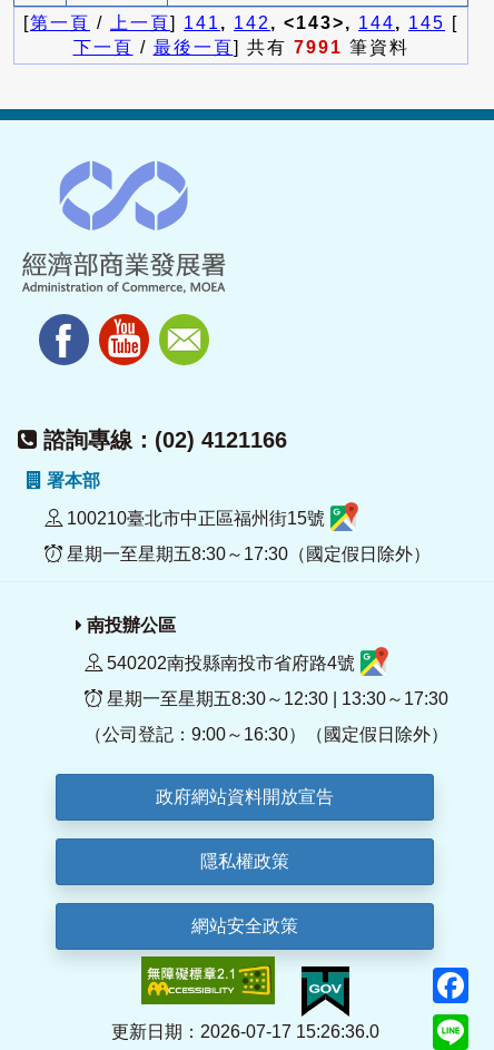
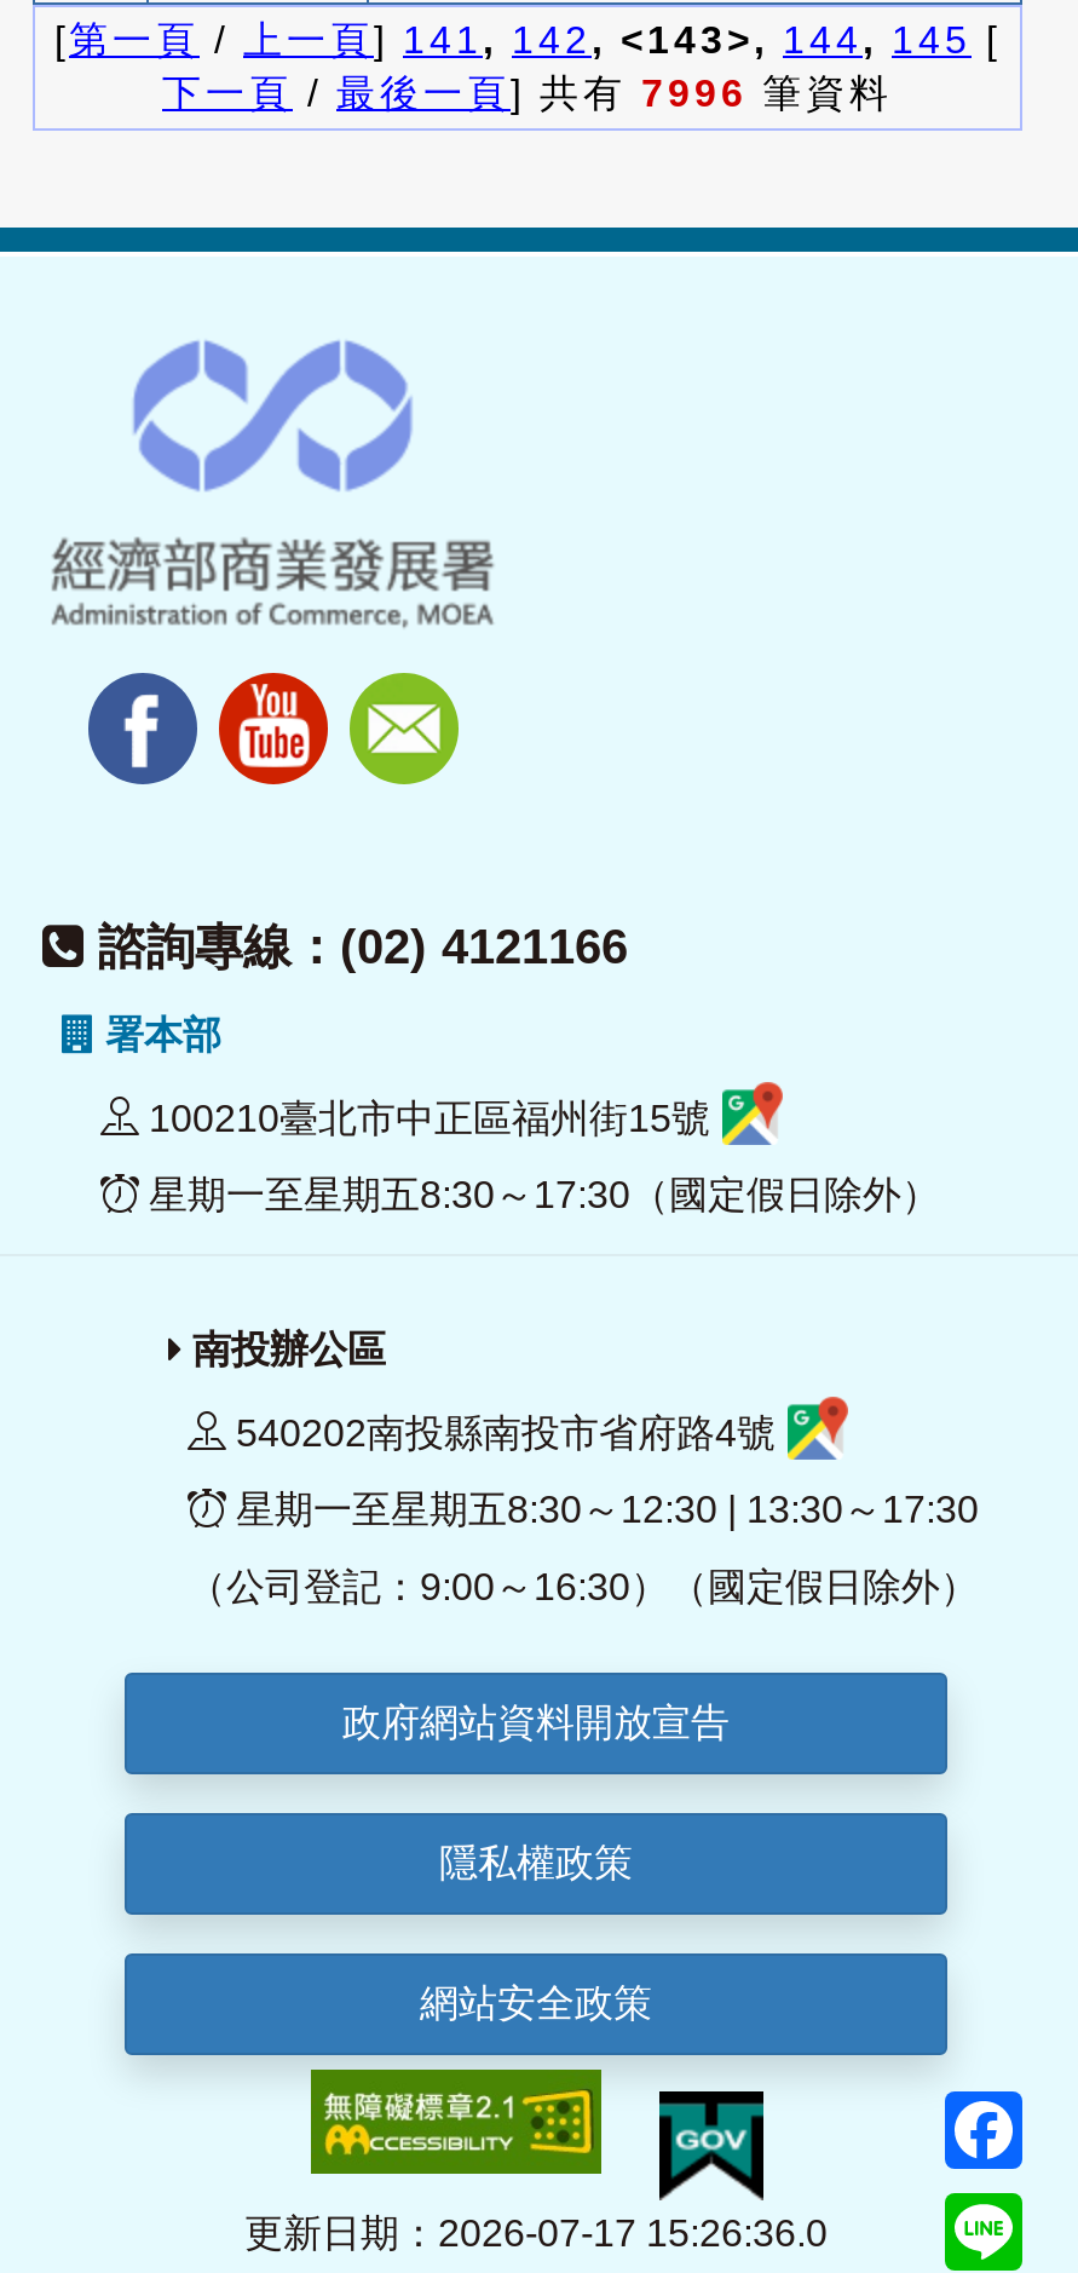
[73,38,409,57] 下一頁/最後一頁] 共有7991筆資料 -> [162,72,893,114] 下一頁/最後一頁] 共有7996筆資料

